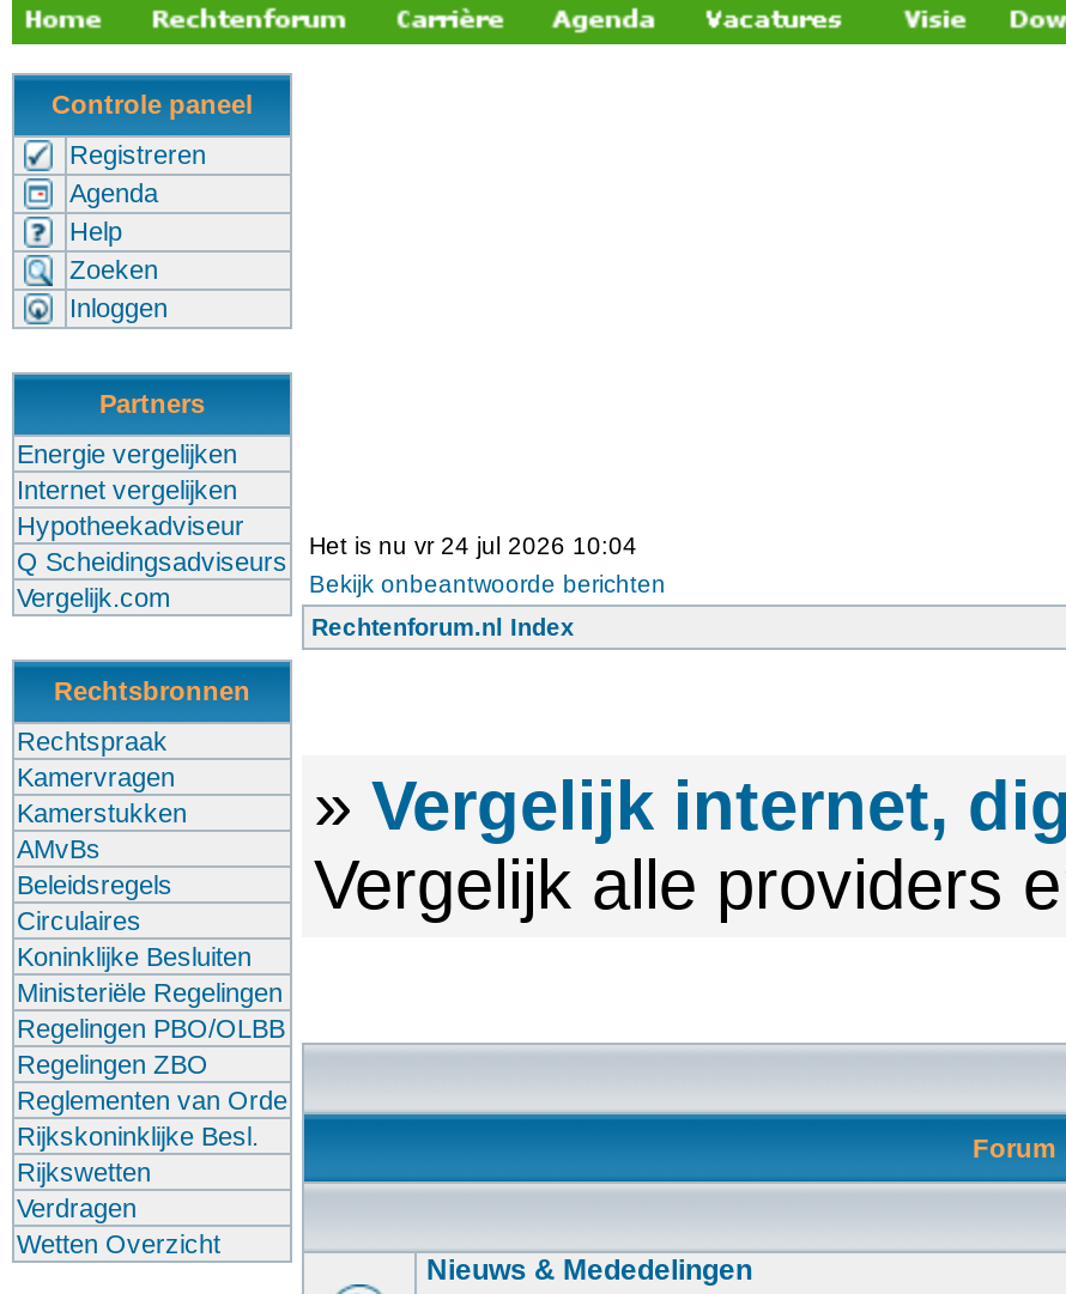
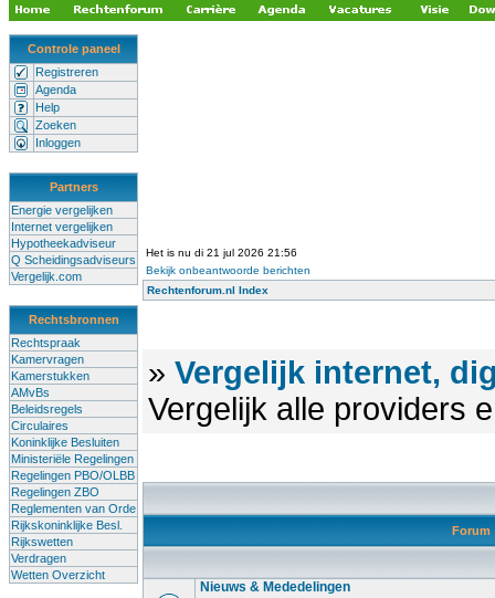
[309,533,637,559] Het is nu vr 24 jul 2026 10:04 -> [146,246,297,259] Het is nu di 21 jul 2026 21:56

